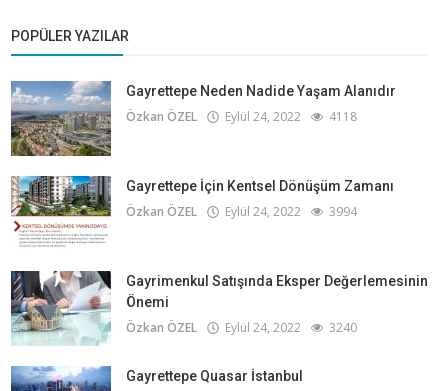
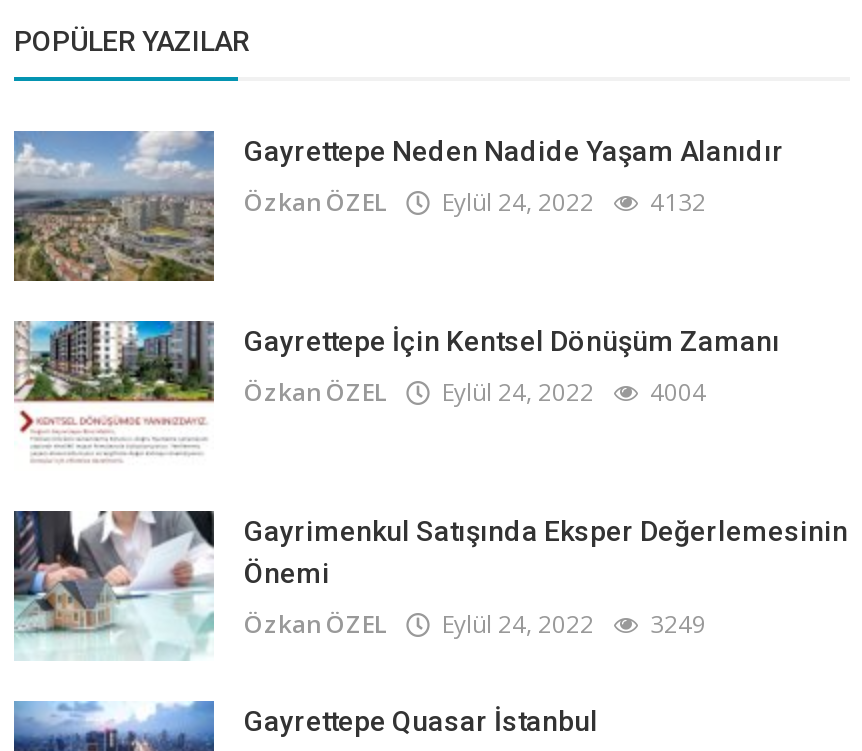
[126,108,357,125] Özkan ÖZEL Eylül 24, 2022 4118 -> [244,185,706,219] Özkan ÖZEL Eylül 24, 2022 4132
[126,203,357,220] Özkan ÖZEL Eylül 24, 2022 3994 -> [244,375,706,409] Özkan ÖZEL Eylül 24, 2022 4004
[126,319,357,336] Özkan ÖZEL Eylül 24, 2022 3240 -> [244,607,706,641] Özkan ÖZEL Eylül 24, 2022 3249

